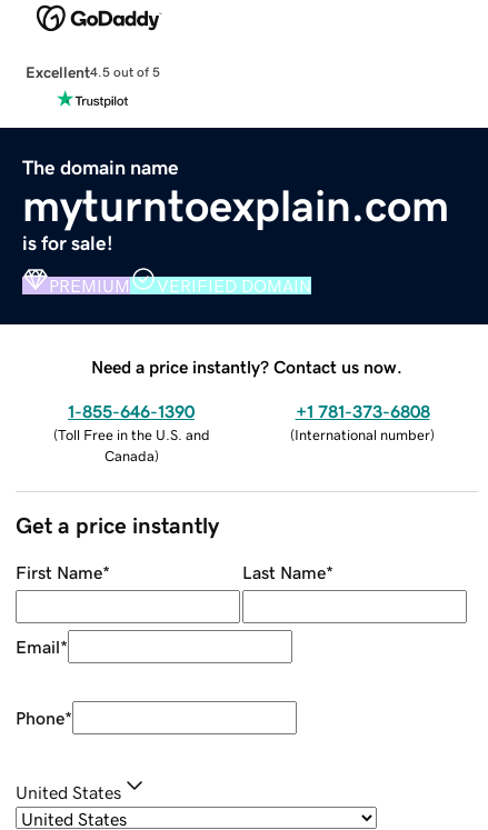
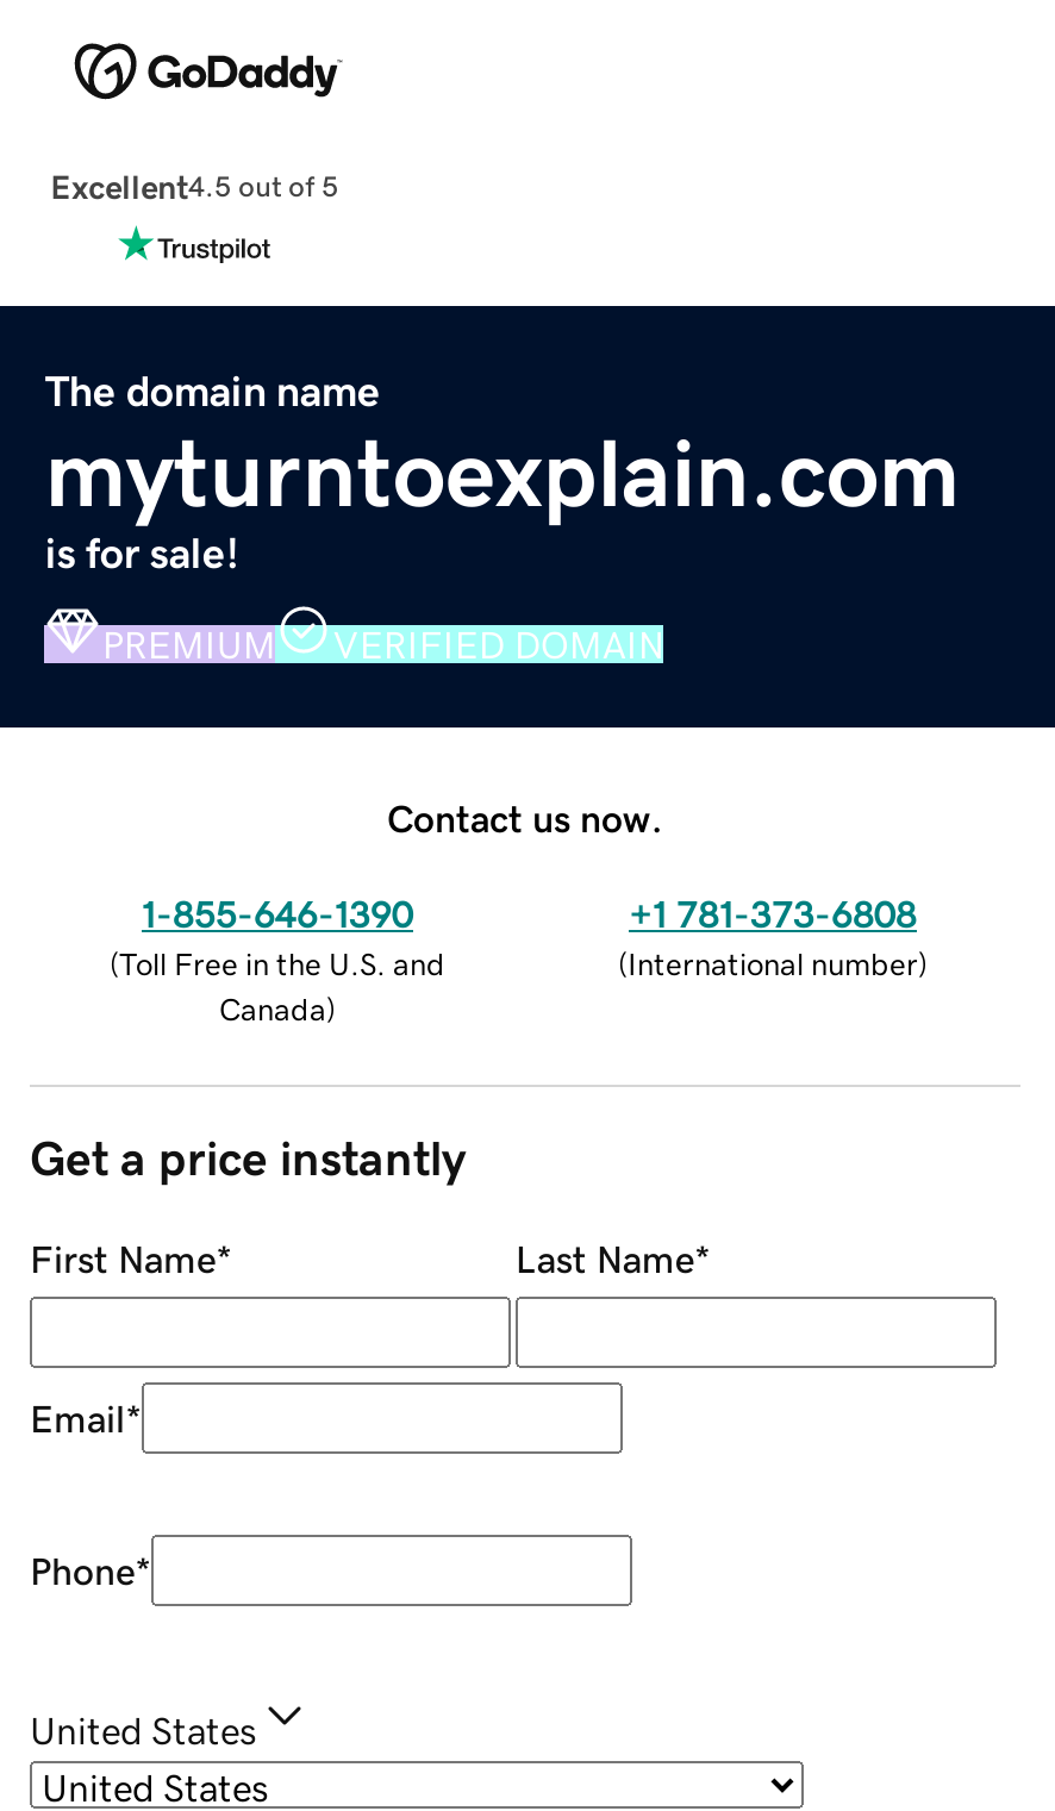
[91,357,402,375] Need a price instantly? Contact us now. -> [387,798,663,836] Contact us now.

